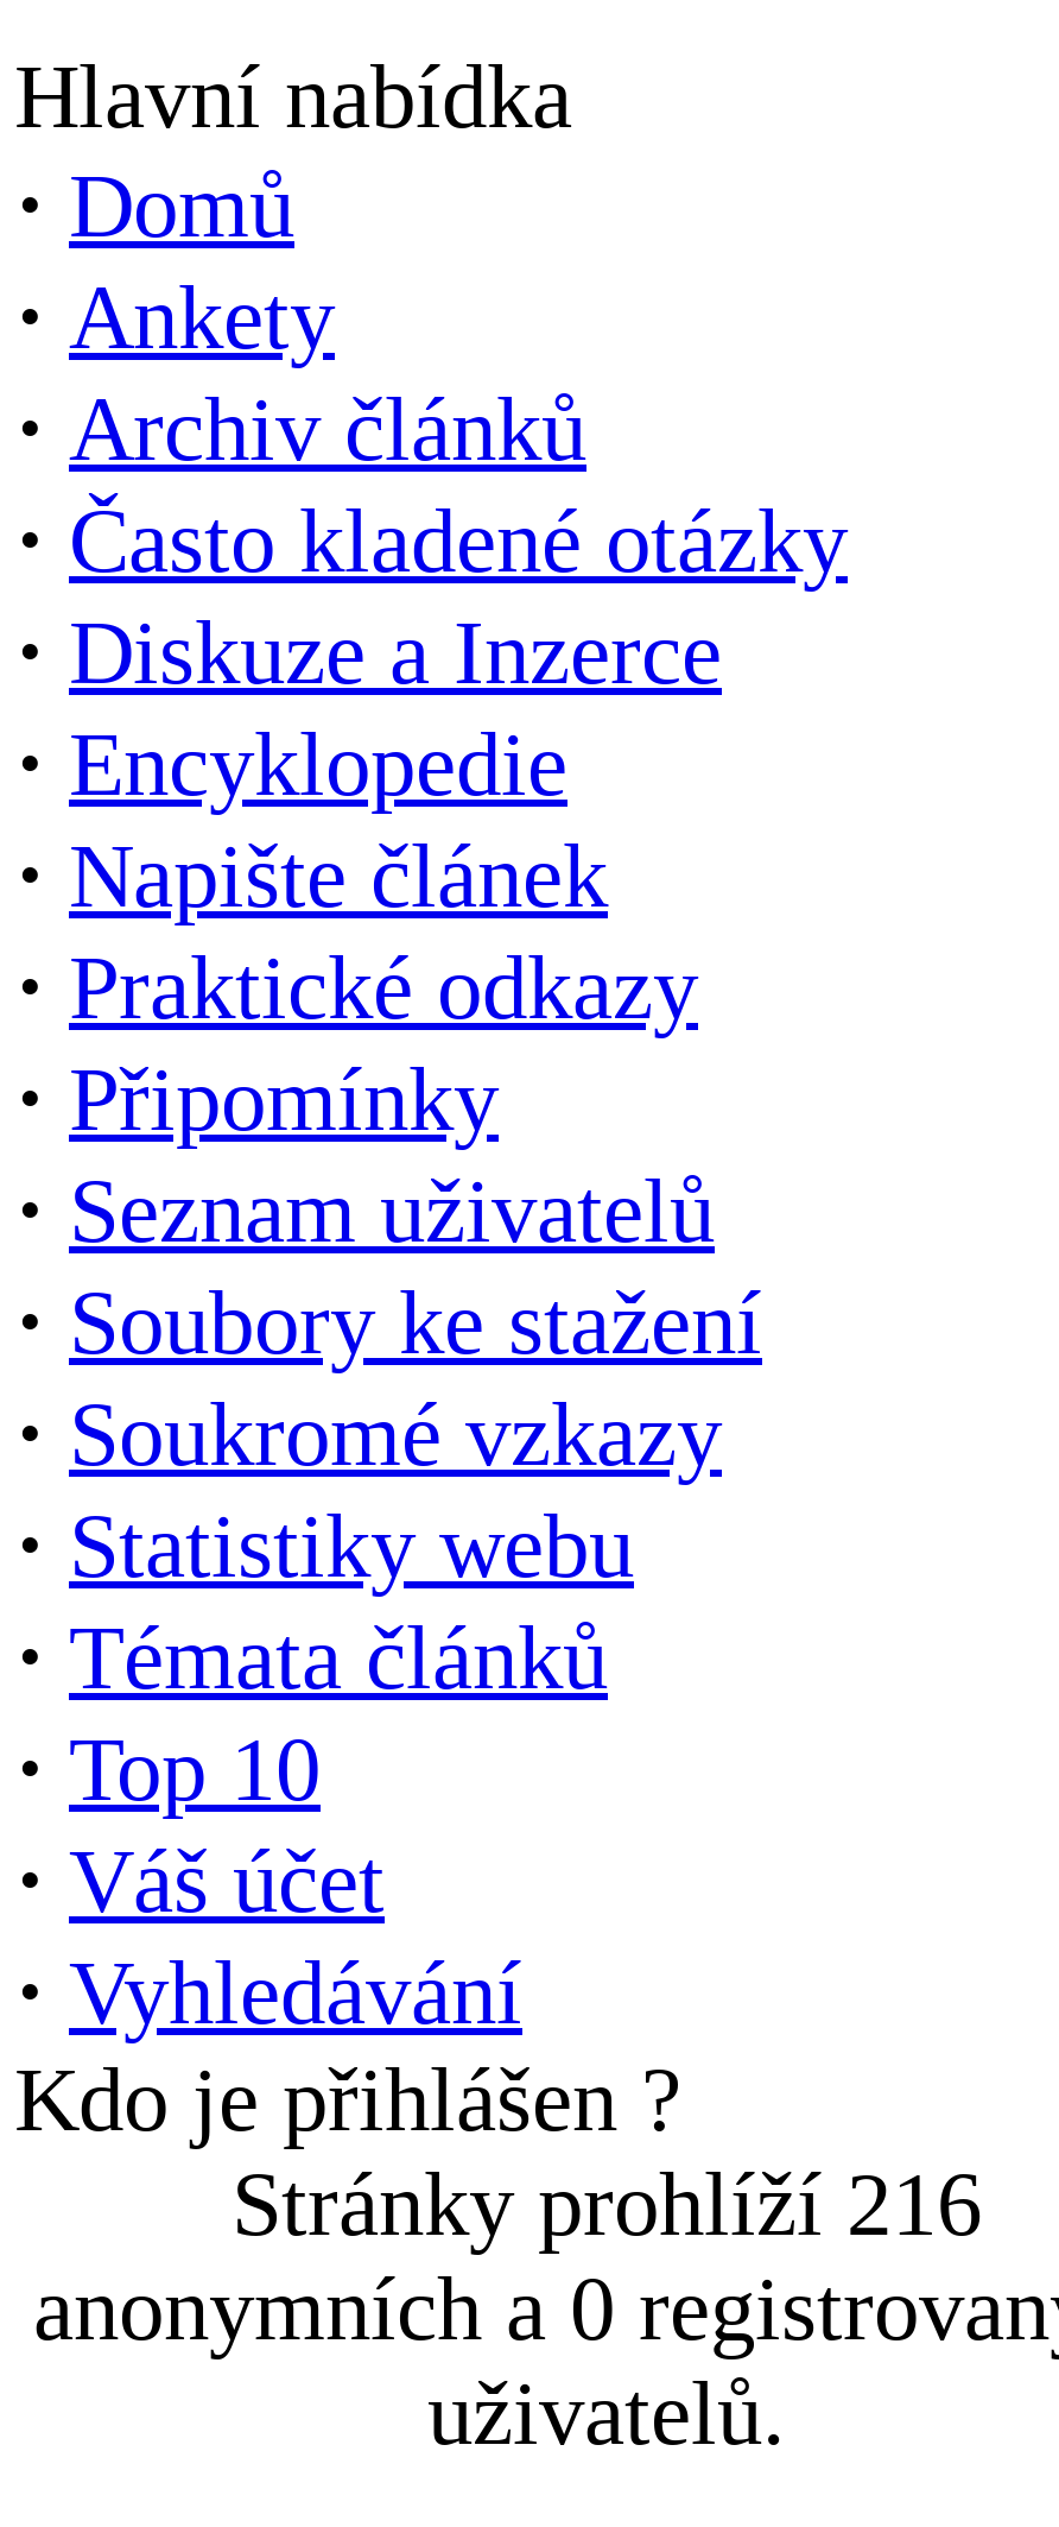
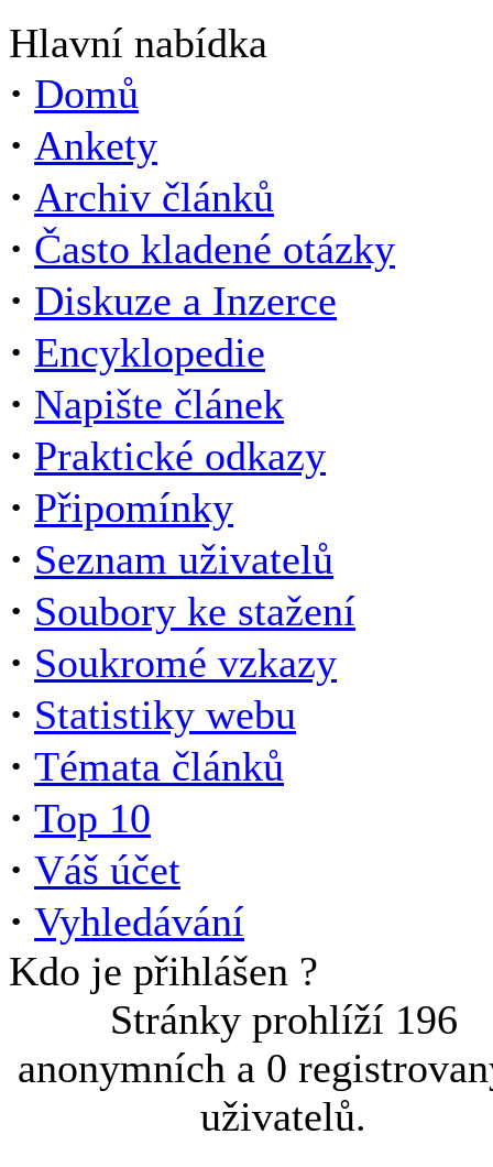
[232,2154,982,2254] Stránky prohlíží 216 -> [109,996,457,1043] Stránky prohlíží 196

